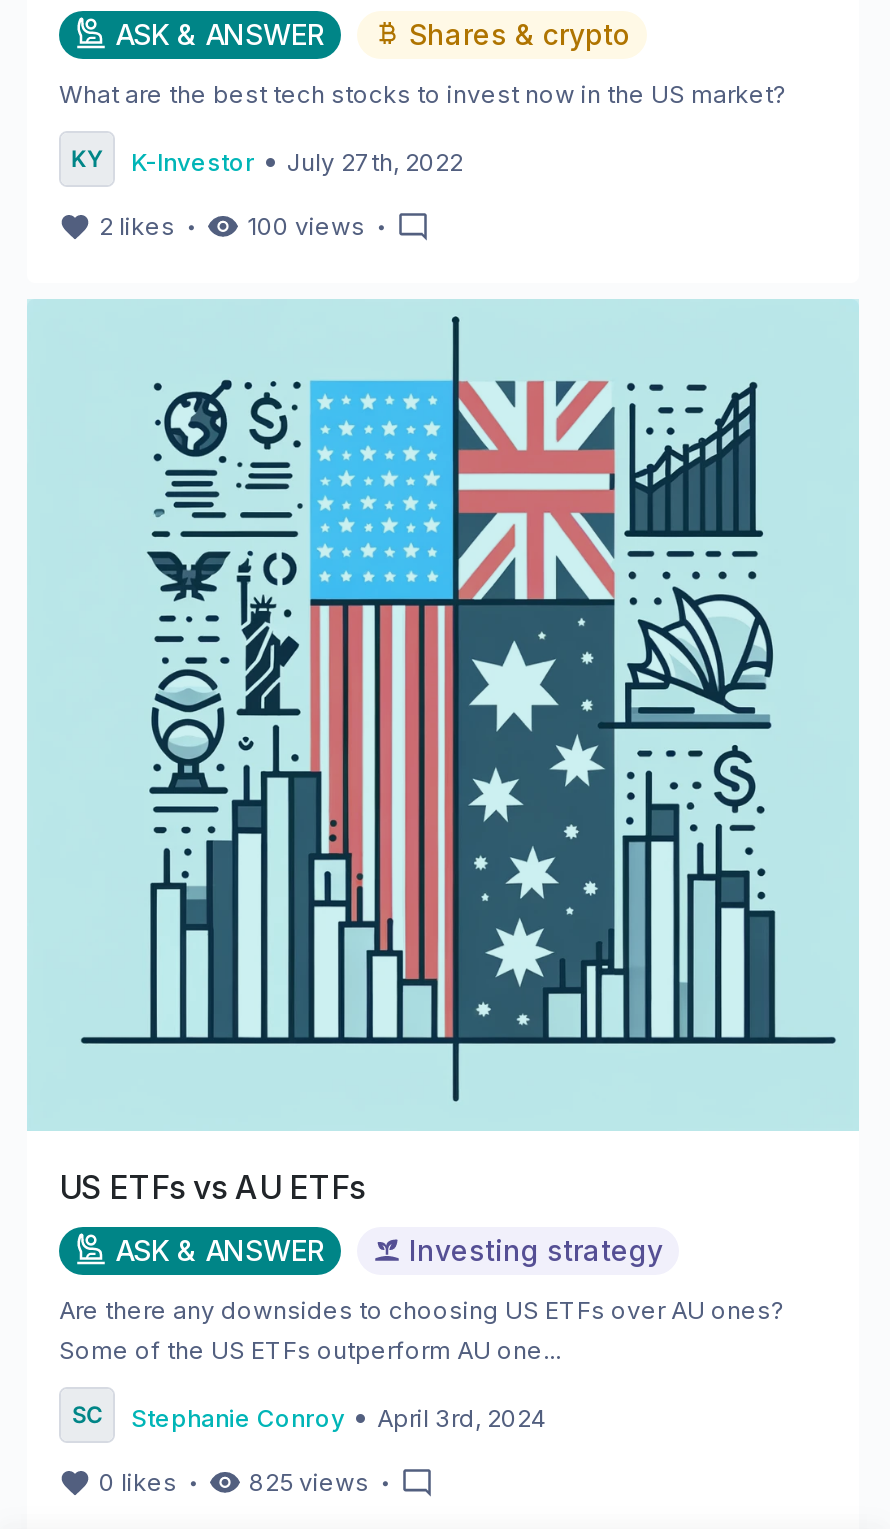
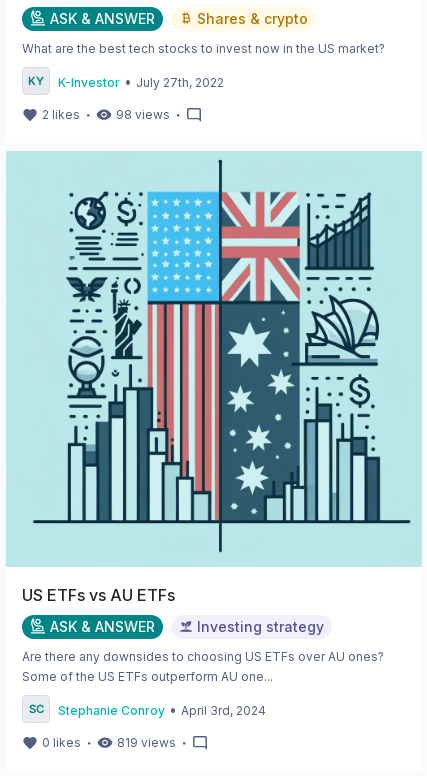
[99,207,397,247] 2 likes・ 100 views・ -> [42,105,186,125] 2 likes・ 98 views・
[249,1463,401,1503] 825 views・ -> [117,733,192,753] 819 views・

